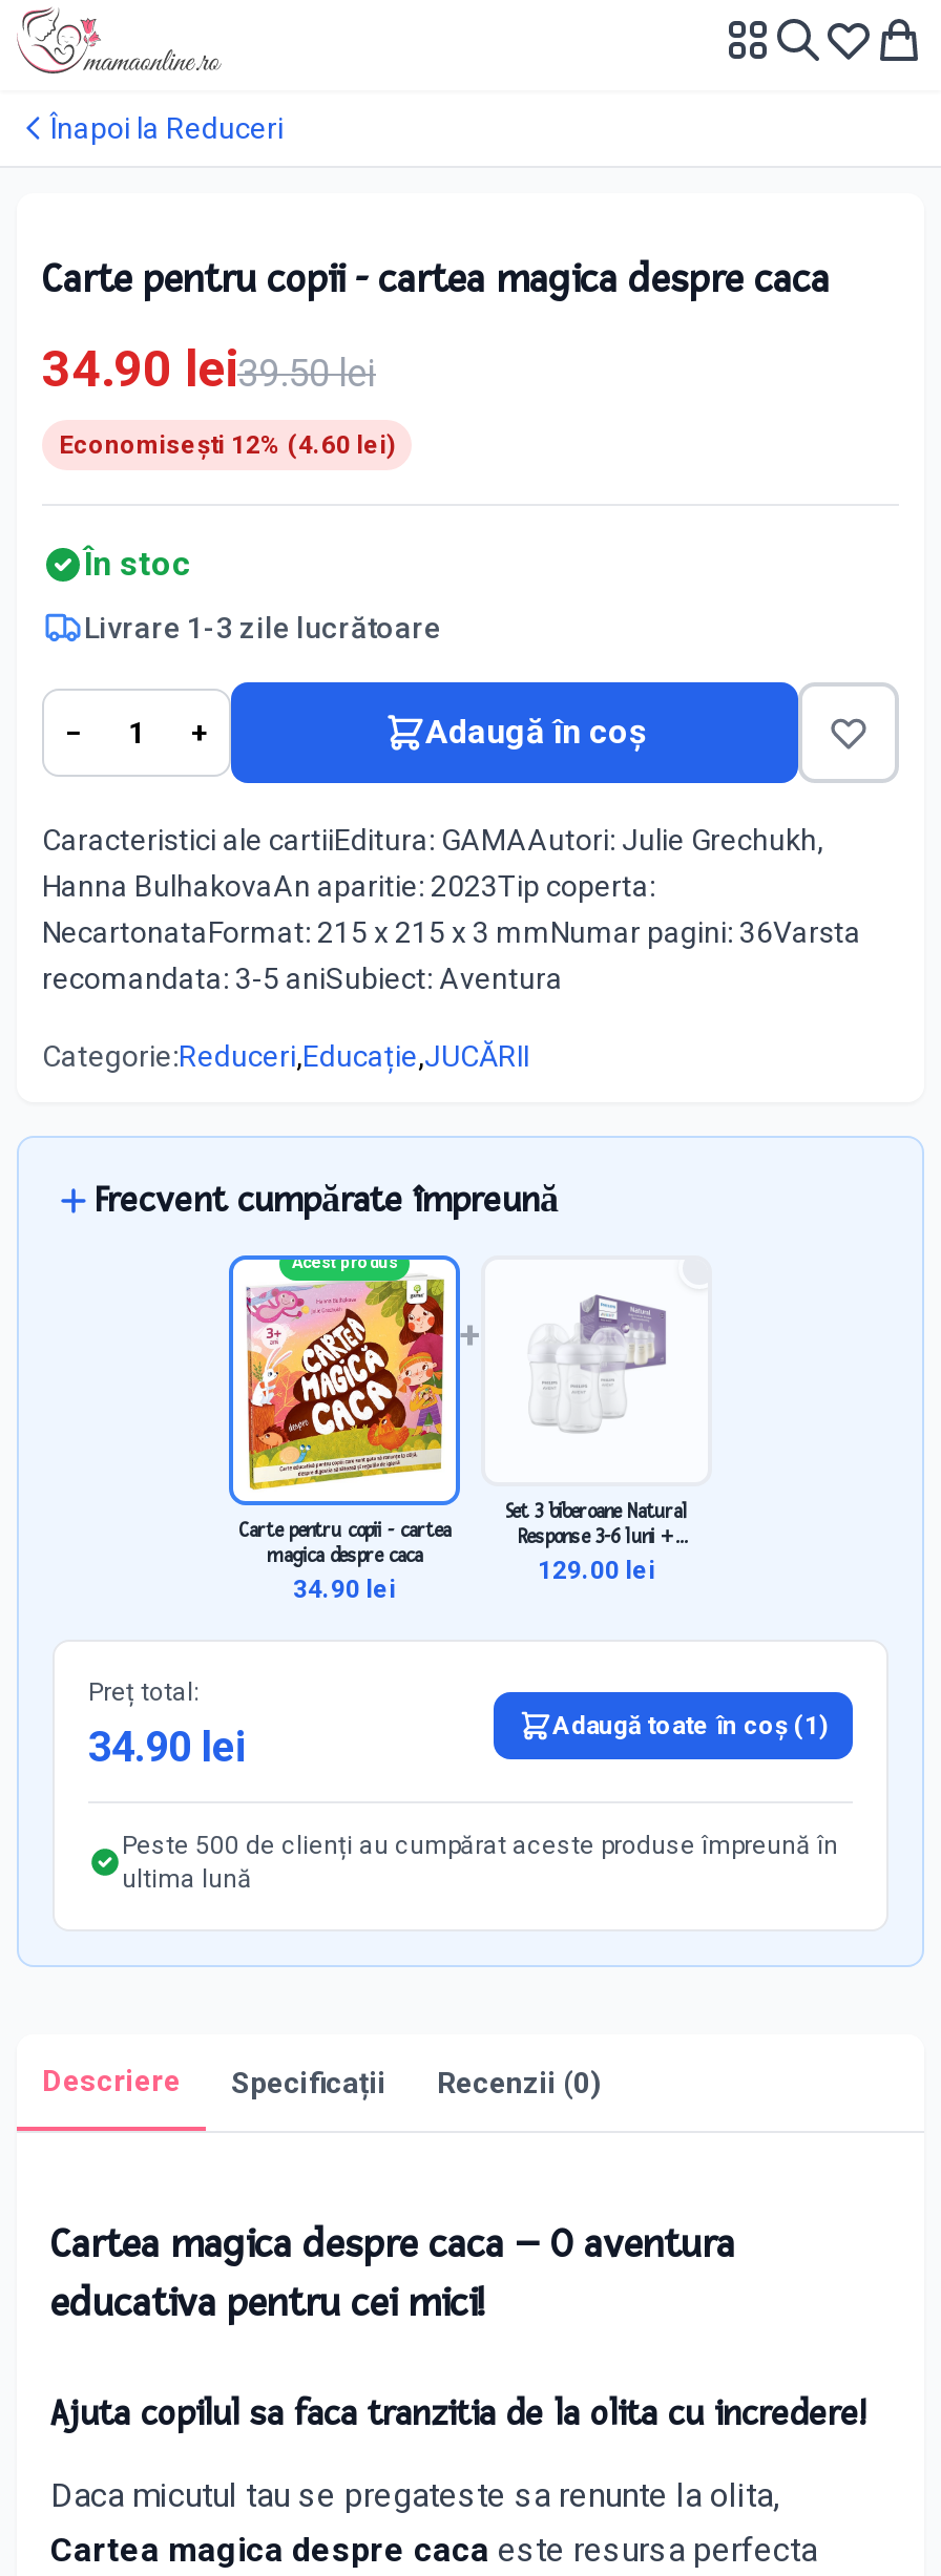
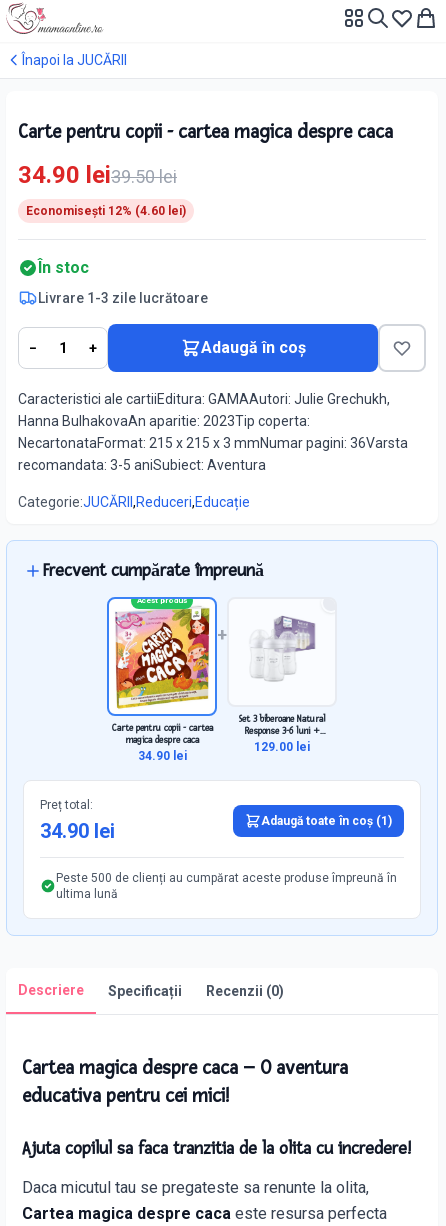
[50,111,284,145] Înapoi la Reduceri -> [22,52,127,68] Înapoi la JUCĂRII
[42,1039,529,1073] Categorie:Reduceri,Educație,JUCĂRII -> [18,494,250,510] Categorie:JUCĂRII,Reduceri,Educație

